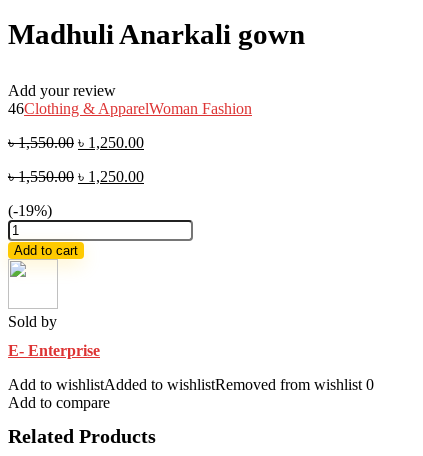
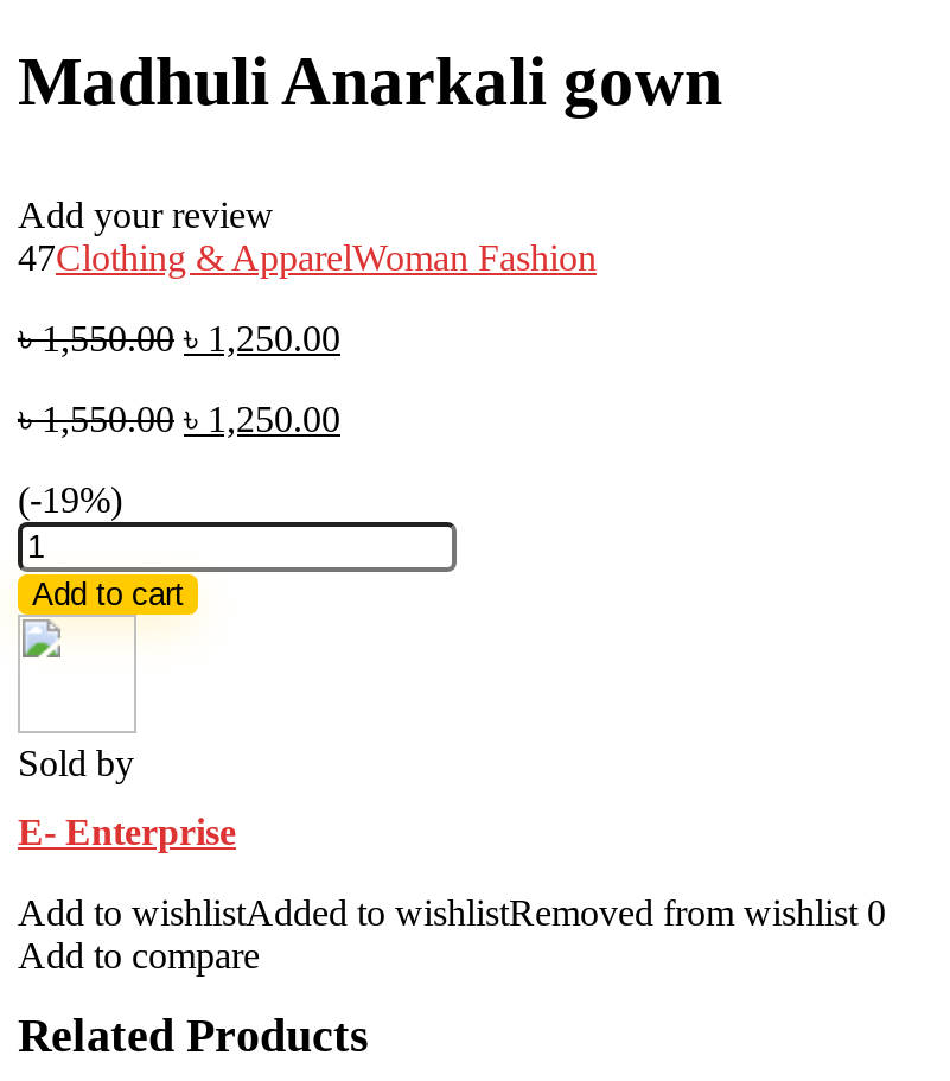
[8,100,252,117] 46Clothing & ApparelWoman Fashion -> [18,237,597,278] 47Clothing & ApparelWoman Fashion

